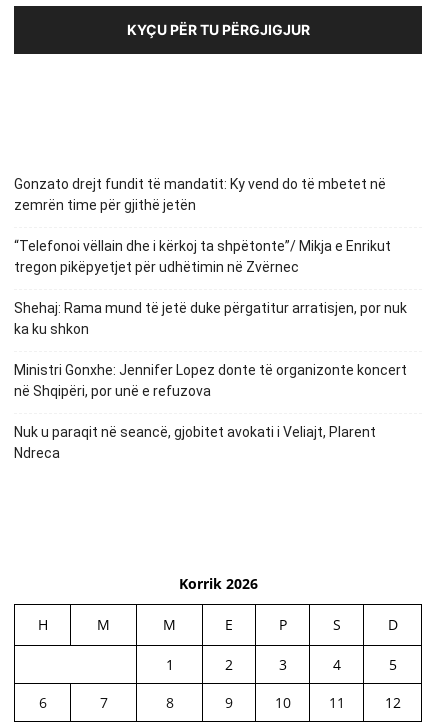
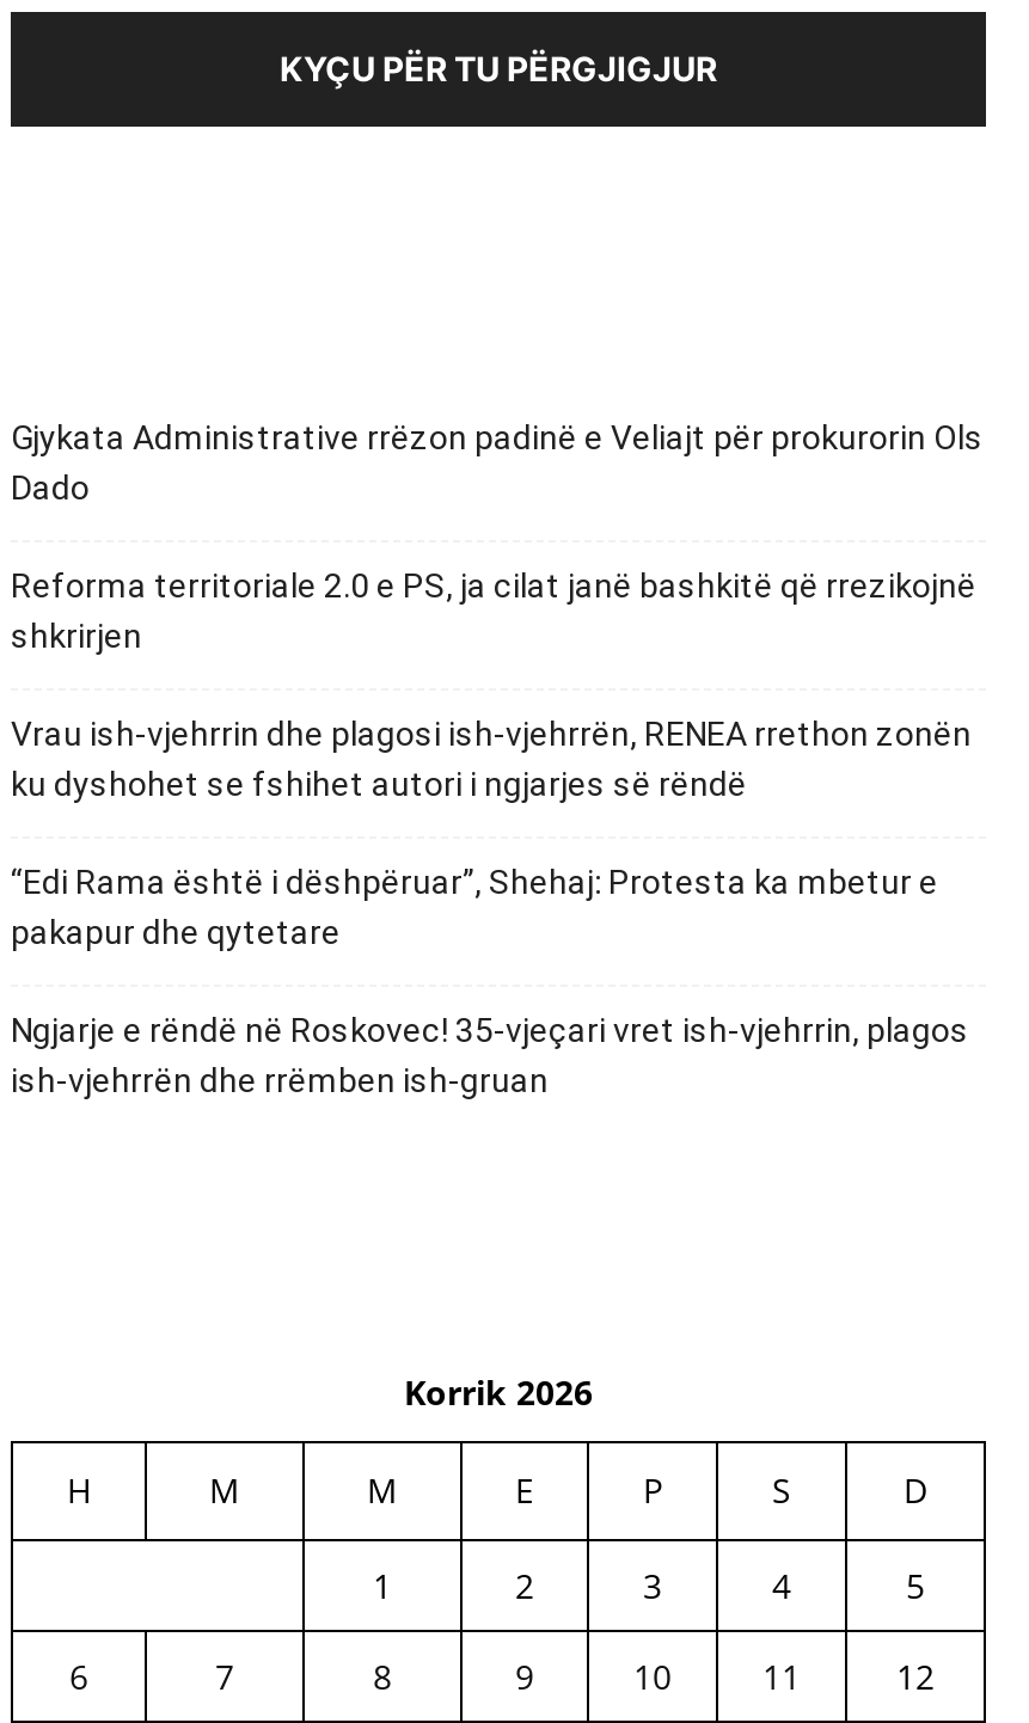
[14,176,386,213] Gonzato drejt fundit të mandatit: Ky vend do të mbetet në | zemrën time për gjithë jetën -> [11,418,984,507] Gjykata Administrative rrëzon padinë e Veliajt për prokurorin Ols | Dado
[14,238,391,275] “Telefonoi vëllain dhe i kërkoj ta shpëtonte”/ Mikja e Enrikut | tregon pikëpyetjet për udhëtimin në Zvërnec -> [11,566,976,655] Reforma territoriale 2.0 e PS, ja cilat janë bashkitë që rrezikojnë | shkrirjen
[14,300,407,337] Shehaj: Rama mund të jetë duke përgatitur arratisjen, por nuk | ka ku shkon -> [11,715,972,803] Vrau ish-vjehrrin dhe plagosi ish-vjehrrën, RENEA rrethon zonën | ku dyshohet se fshihet autori i ngjarjes së rëndë
[14,362,407,399] Ministri Gonxhe: Jennifer Lopez donte të organizonte koncert | në Shqipëri, por unë e refuzova -> [11,863,938,951] “Edi Rama është i dëshpëruar”, Shehaj: Protesta ka mbetur e | pakapur dhe qytetare
[14,424,376,461] Nuk u paraqit në seancë, gjobitet avokati i Veliajt, Plarent | Ndreca -> [11,1011,969,1099] Ngjarje e rëndë në Roskovec! 35-vjeçari vret ish-vjehrrin, plagos | ish-vjehrrën dhe rrëmben ish-gruan

